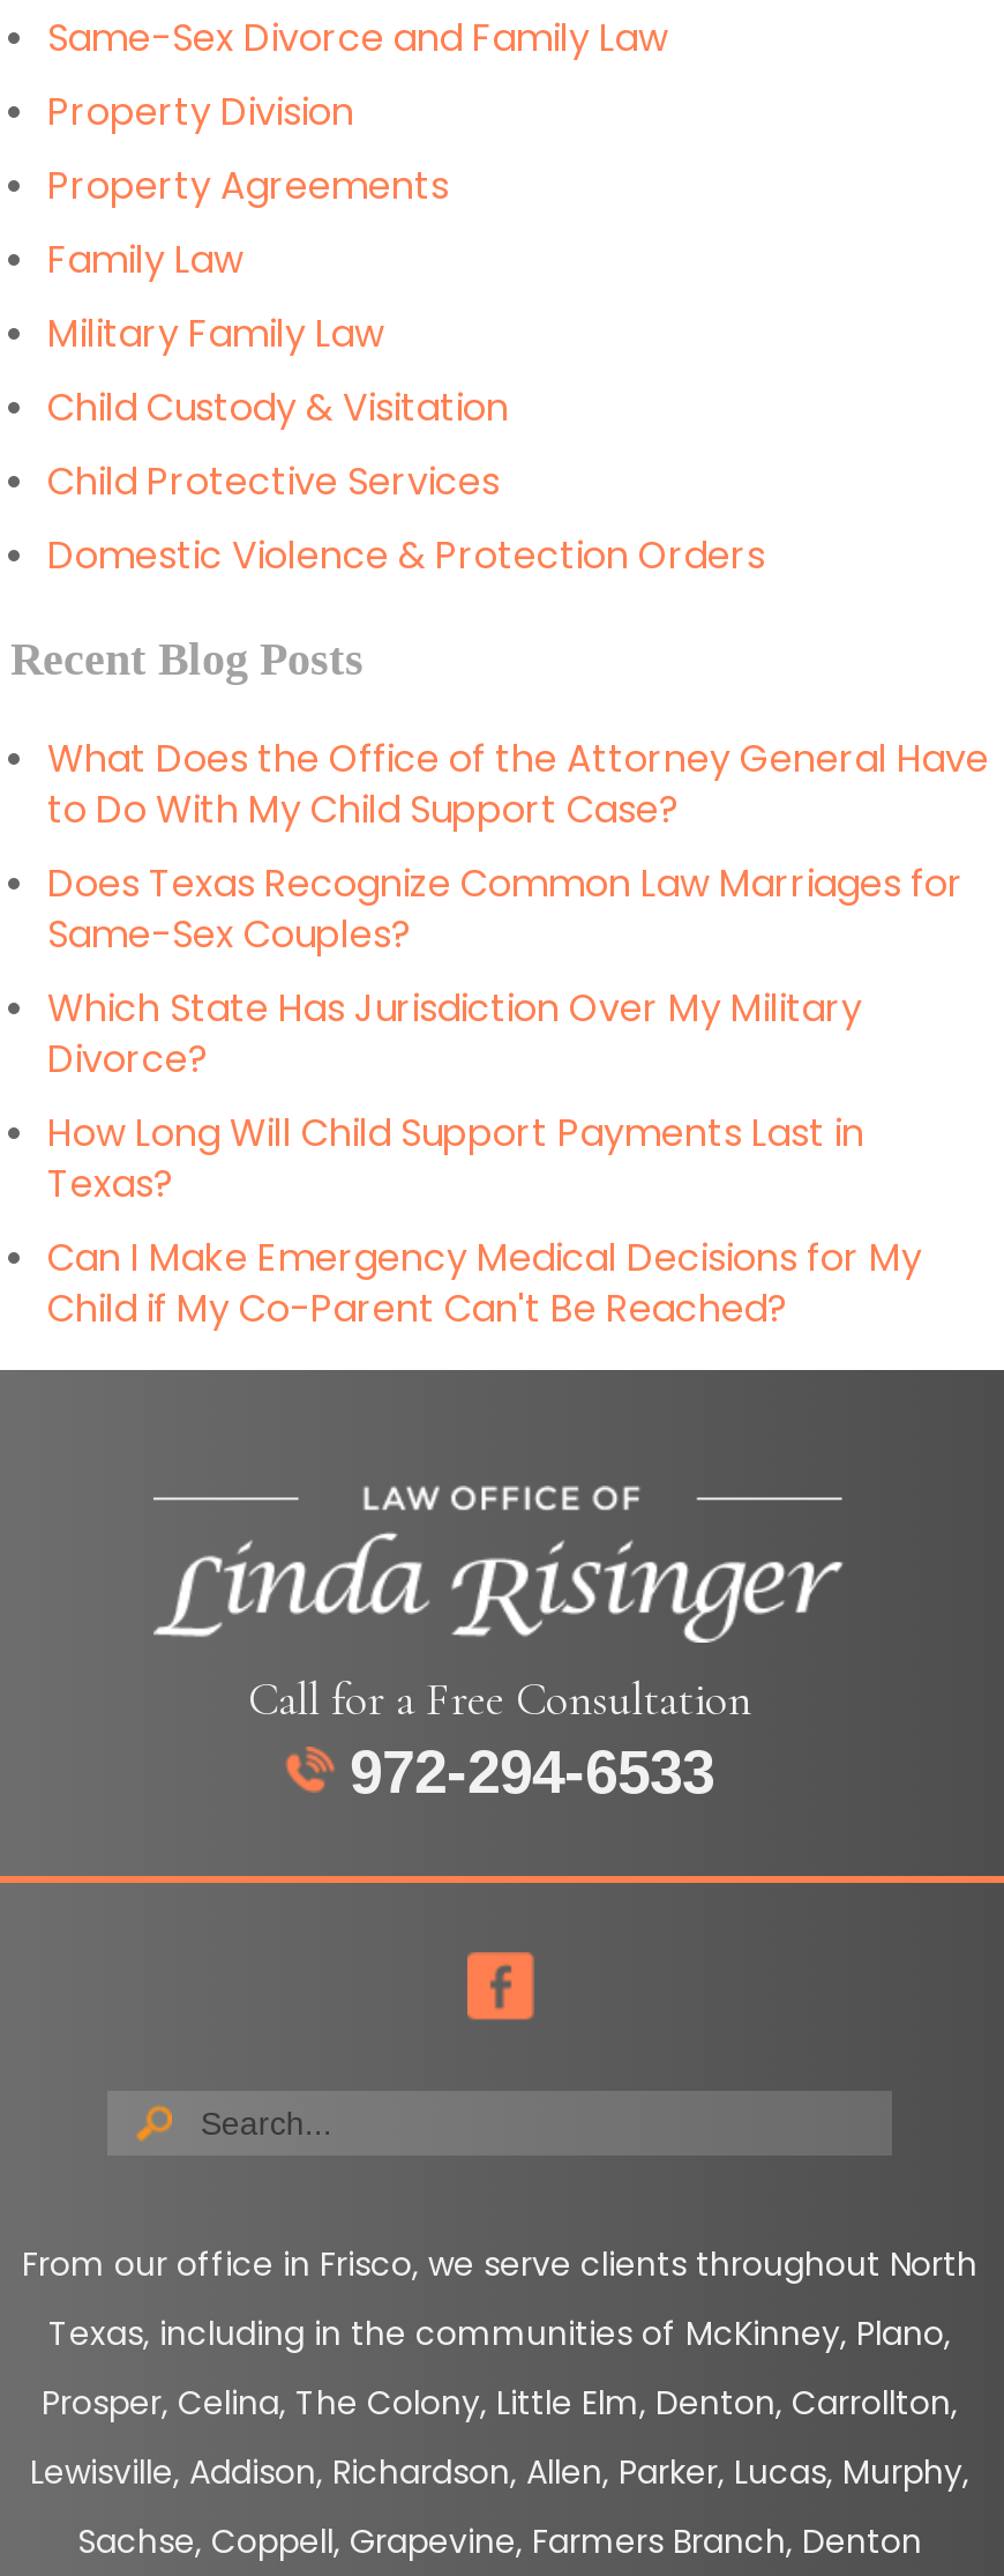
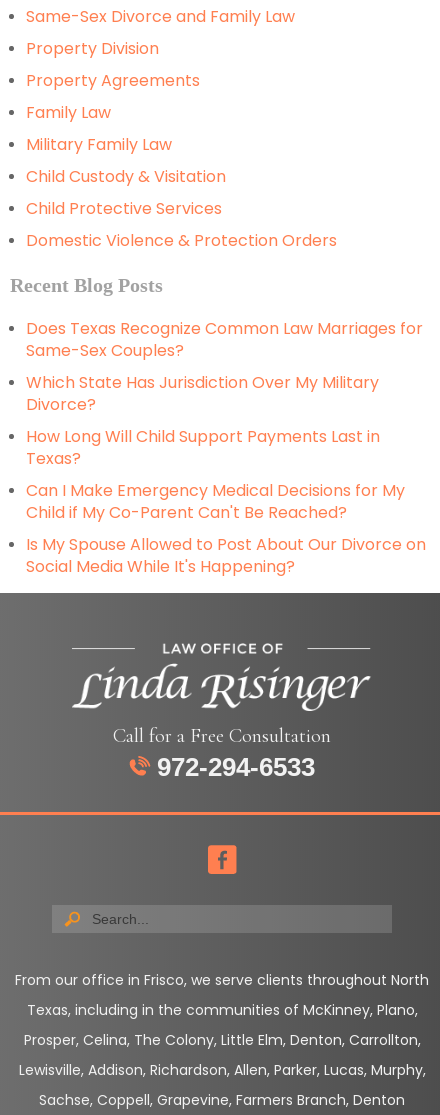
[47,732,989,836] What Does the Office of the Attorney General Have | to Do With My Child Support Case? -> none
moved [47,857,964,1335] -> [26,317,423,524]: Does Texas Recognize Common Law Marriages for | Same-Sex Couples? | Which State Has Jurisdiction Over My Military | Divorce? | How Long Will Child Support Payments Last in | Texas? | Can I Make Emergency Medical Decisions for My | Child if My Co-Parent Can't Be Reached?
none -> [26,533,426,578] Is My Spouse Allowed to Post About Our Divorce on | Social Media While It's Happening?

